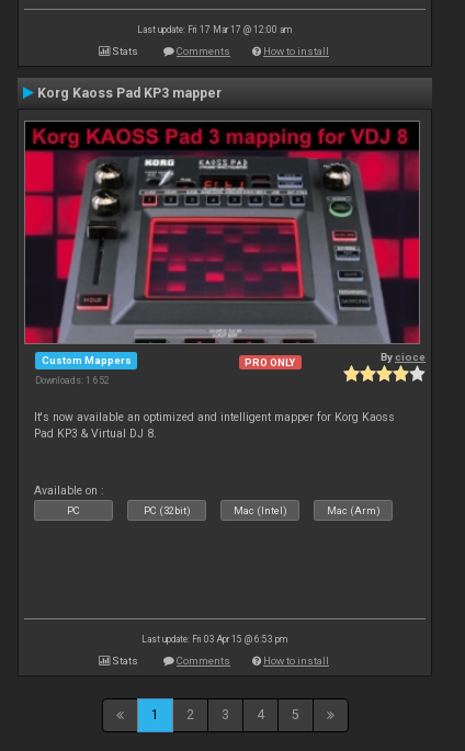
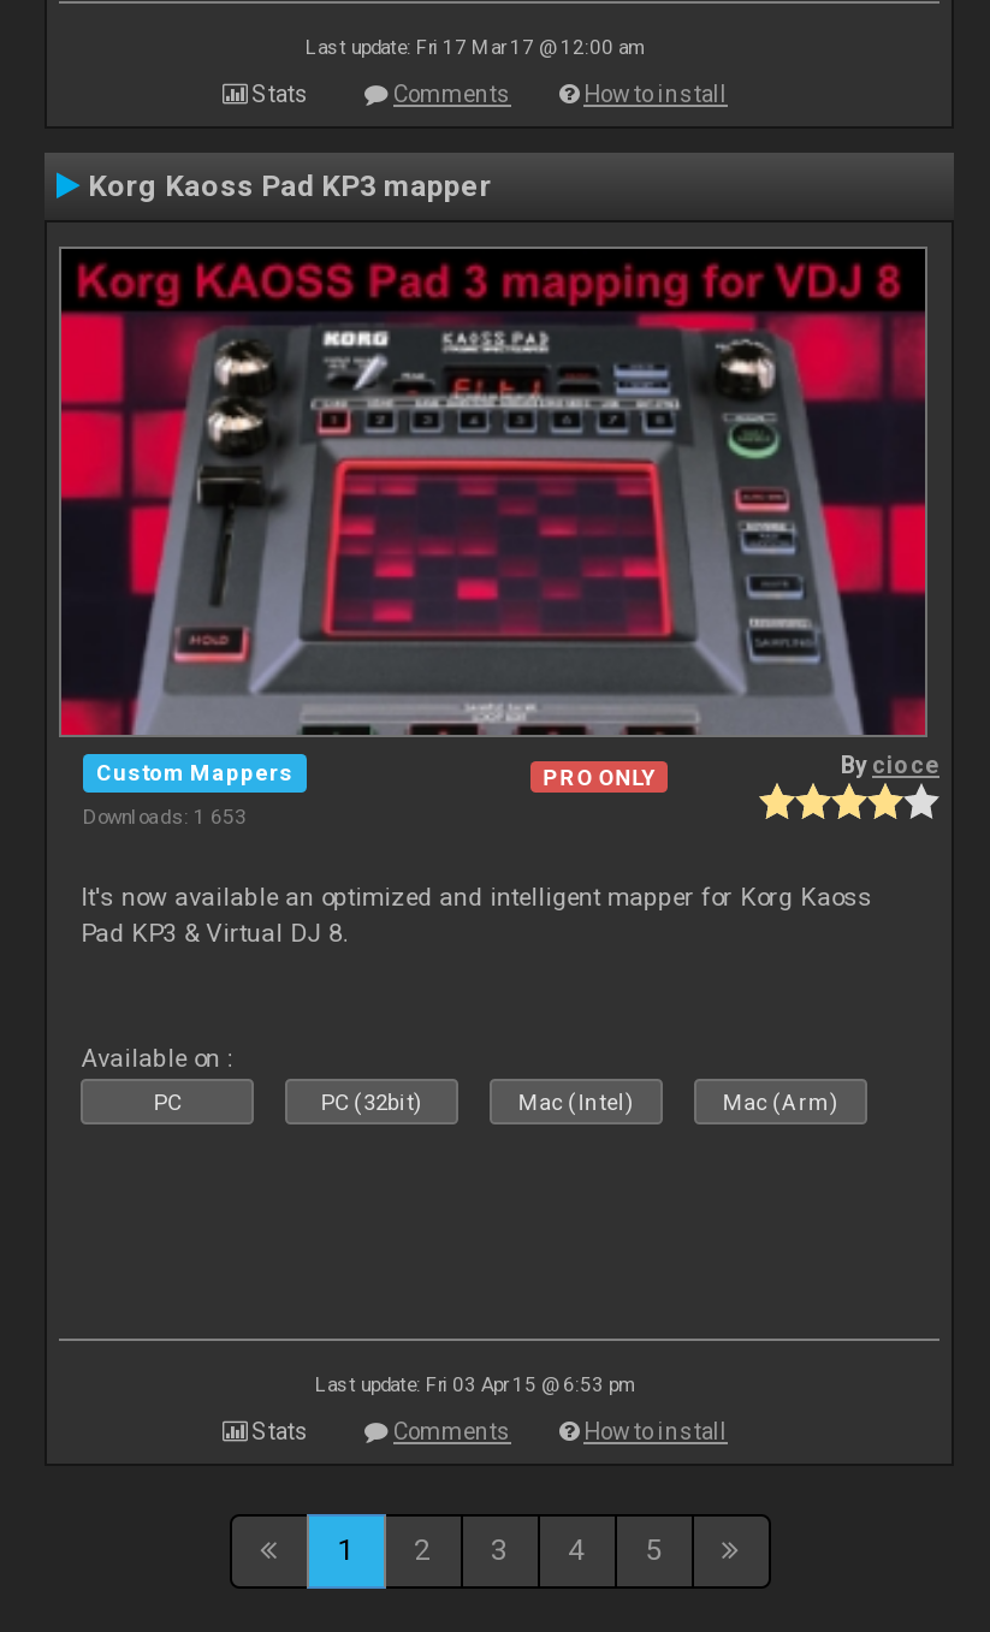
[35,375,110,386] Downloads: 1 652 -> [83,804,247,828] Downloads: 1 653

